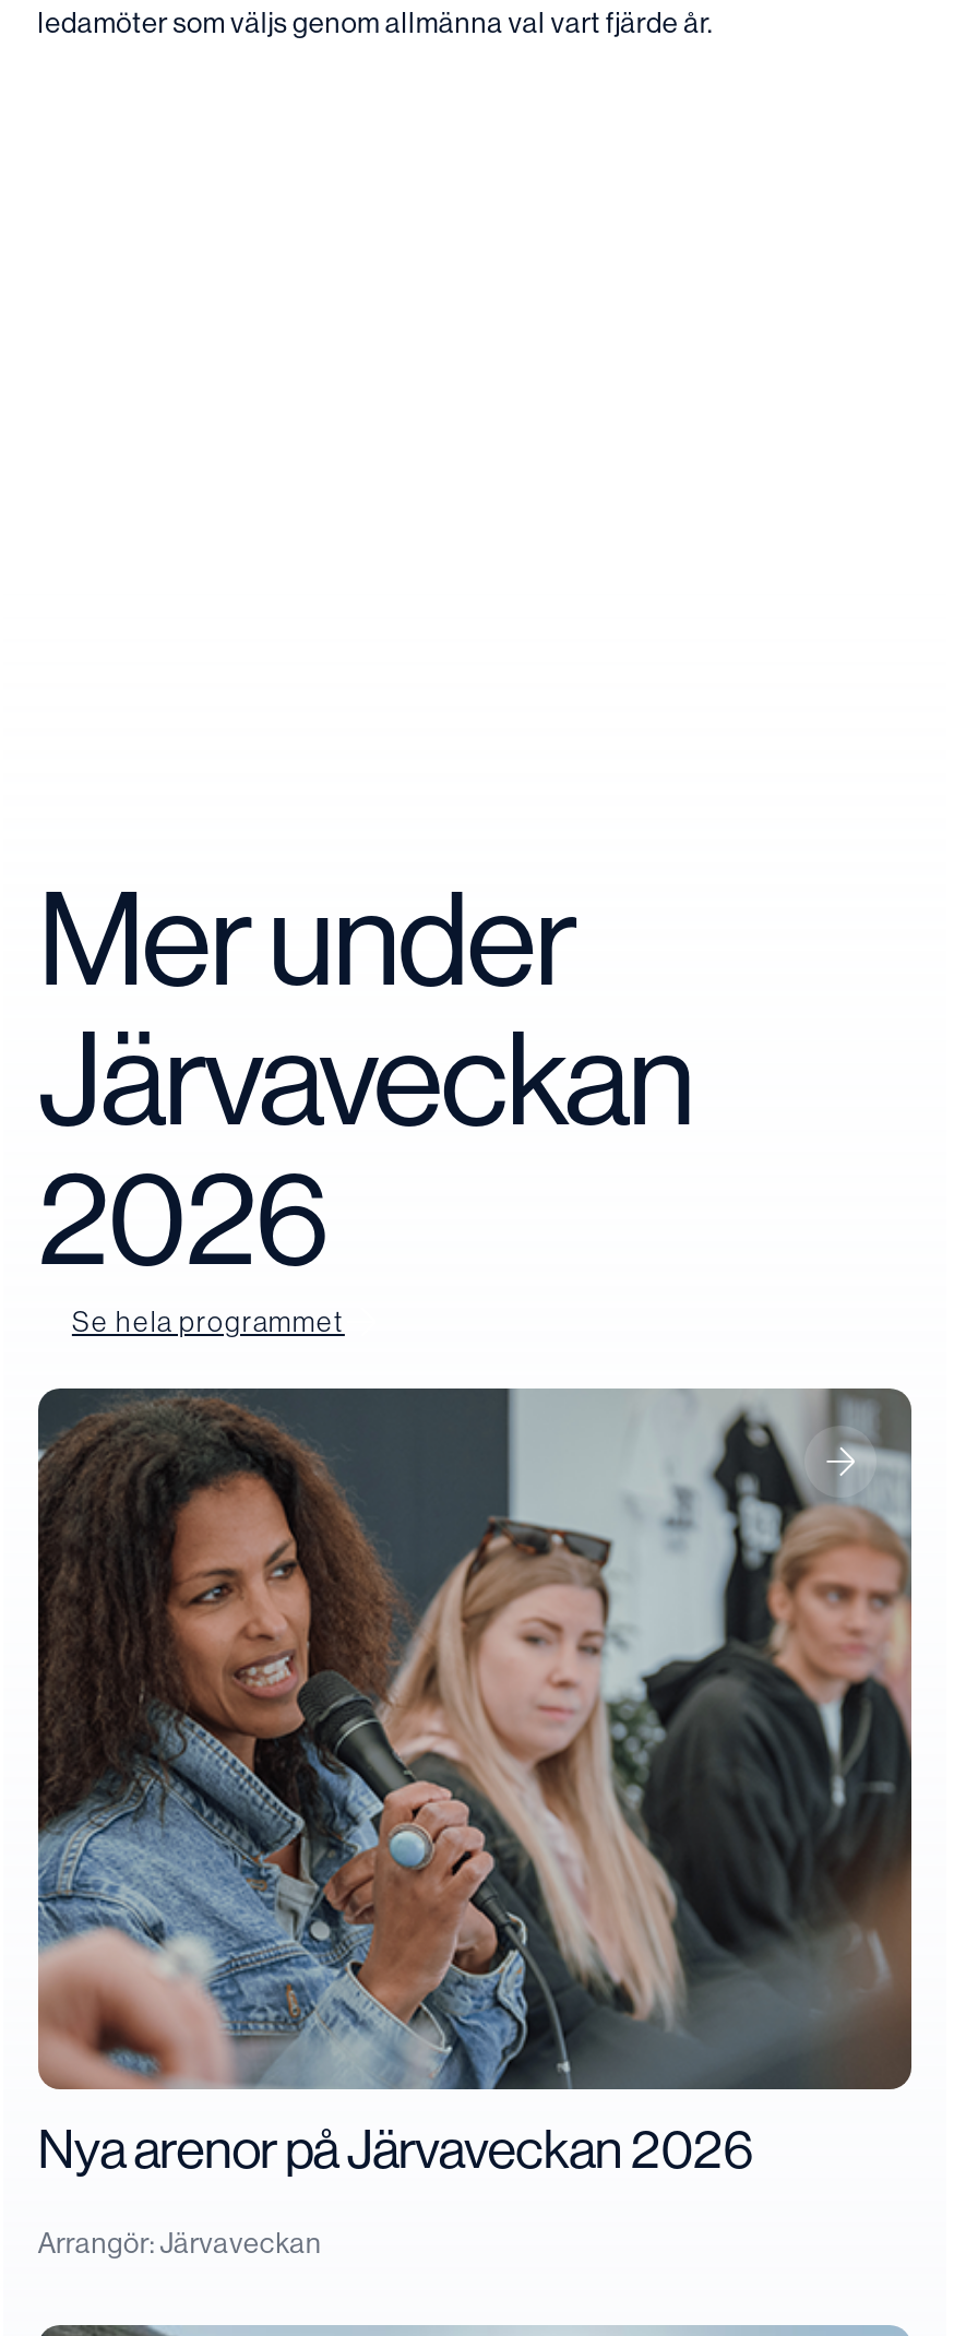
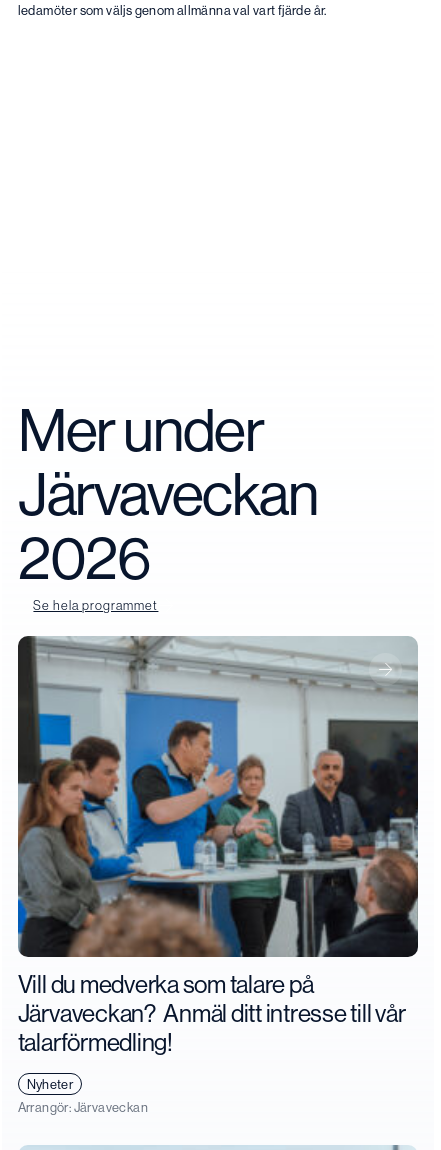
[36,1389,911,1993] [image] -> [17,636,419,958] [image]
[38,2121,753,2182] Nya arenor på Järvaveckan 2026 -> [18,971,405,1092] Vill du medverka som talare på | Järvaveckan? Anmäl ditt intresse till vår | talarförmedling! | Nyheter

